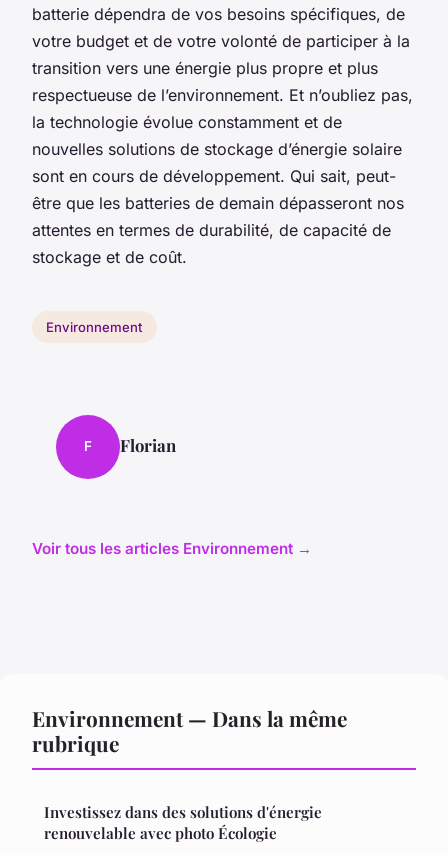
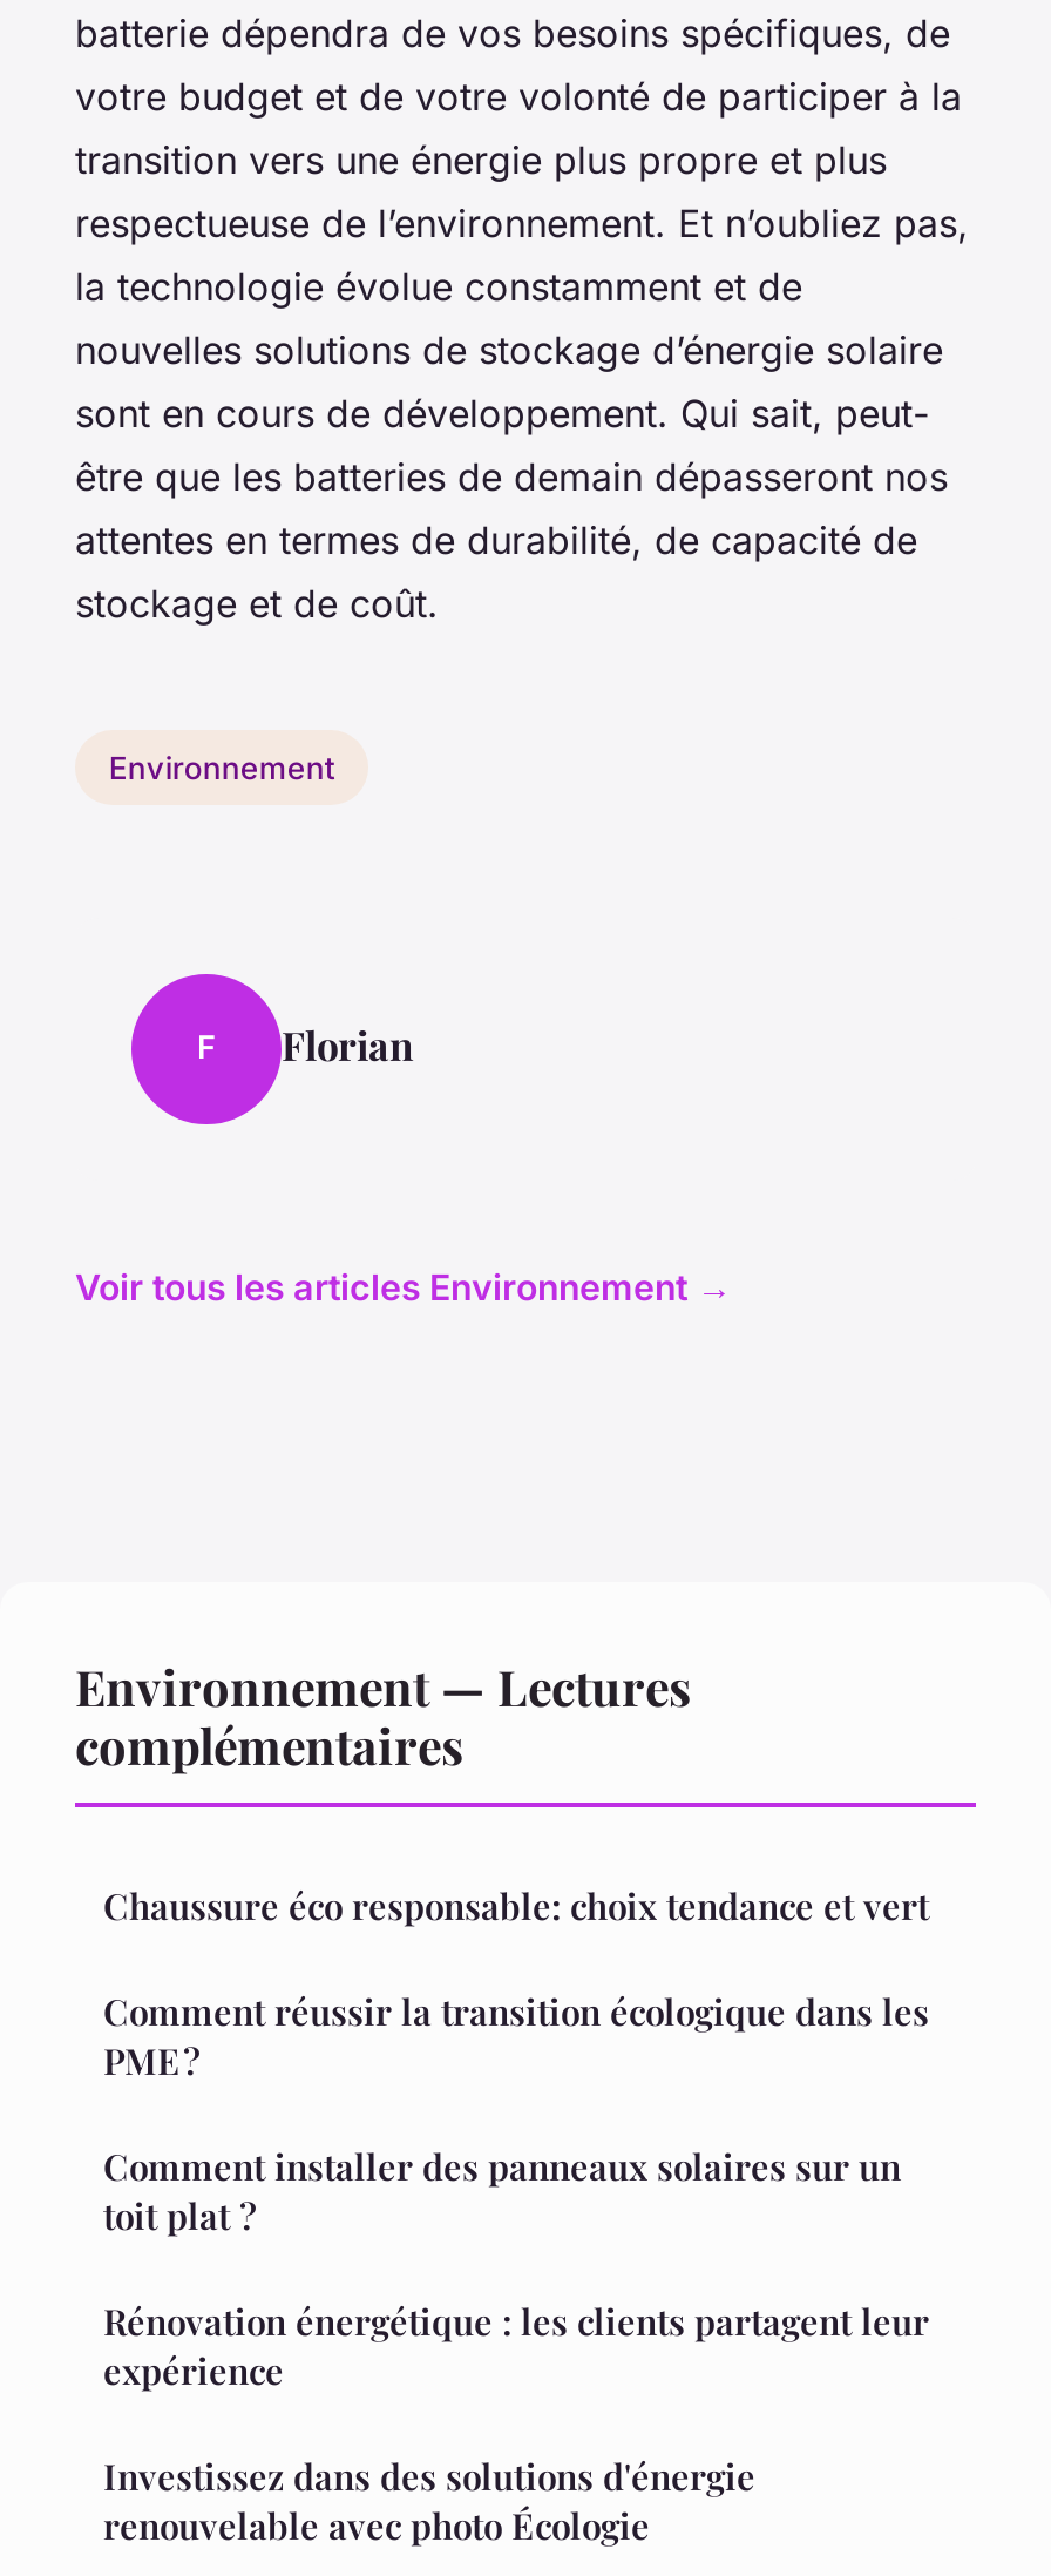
[32,704,347,757] Environnement — Dans la même | rubrique -> [75,1651,929,2393] Environnement — Lectures | complémentaires | Chaussure éco responsable: choix tendance et vert | Comment réussir la transition écologique dans les | PME ? | Comment installer des panneaux solaires sur un | toit plat ? | Rénovation énergétique : les clients partagent leur | expérience

